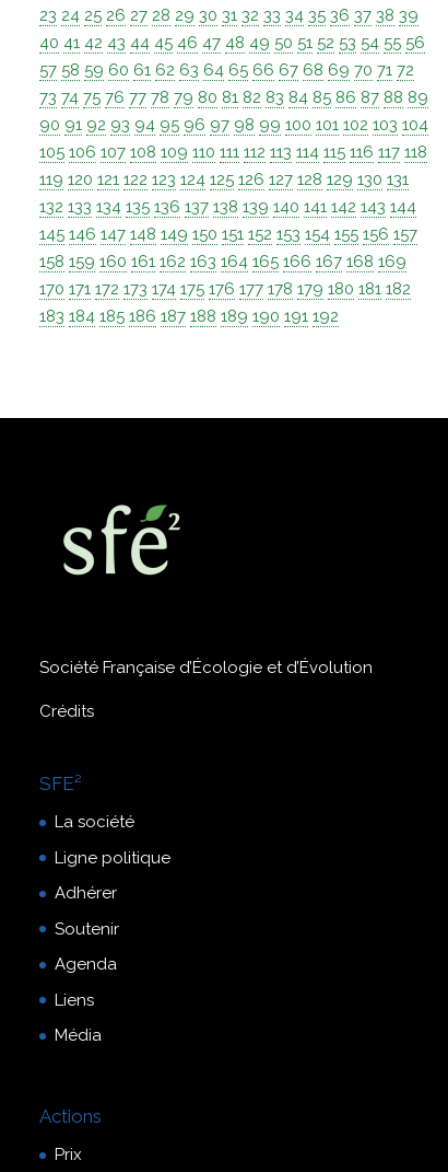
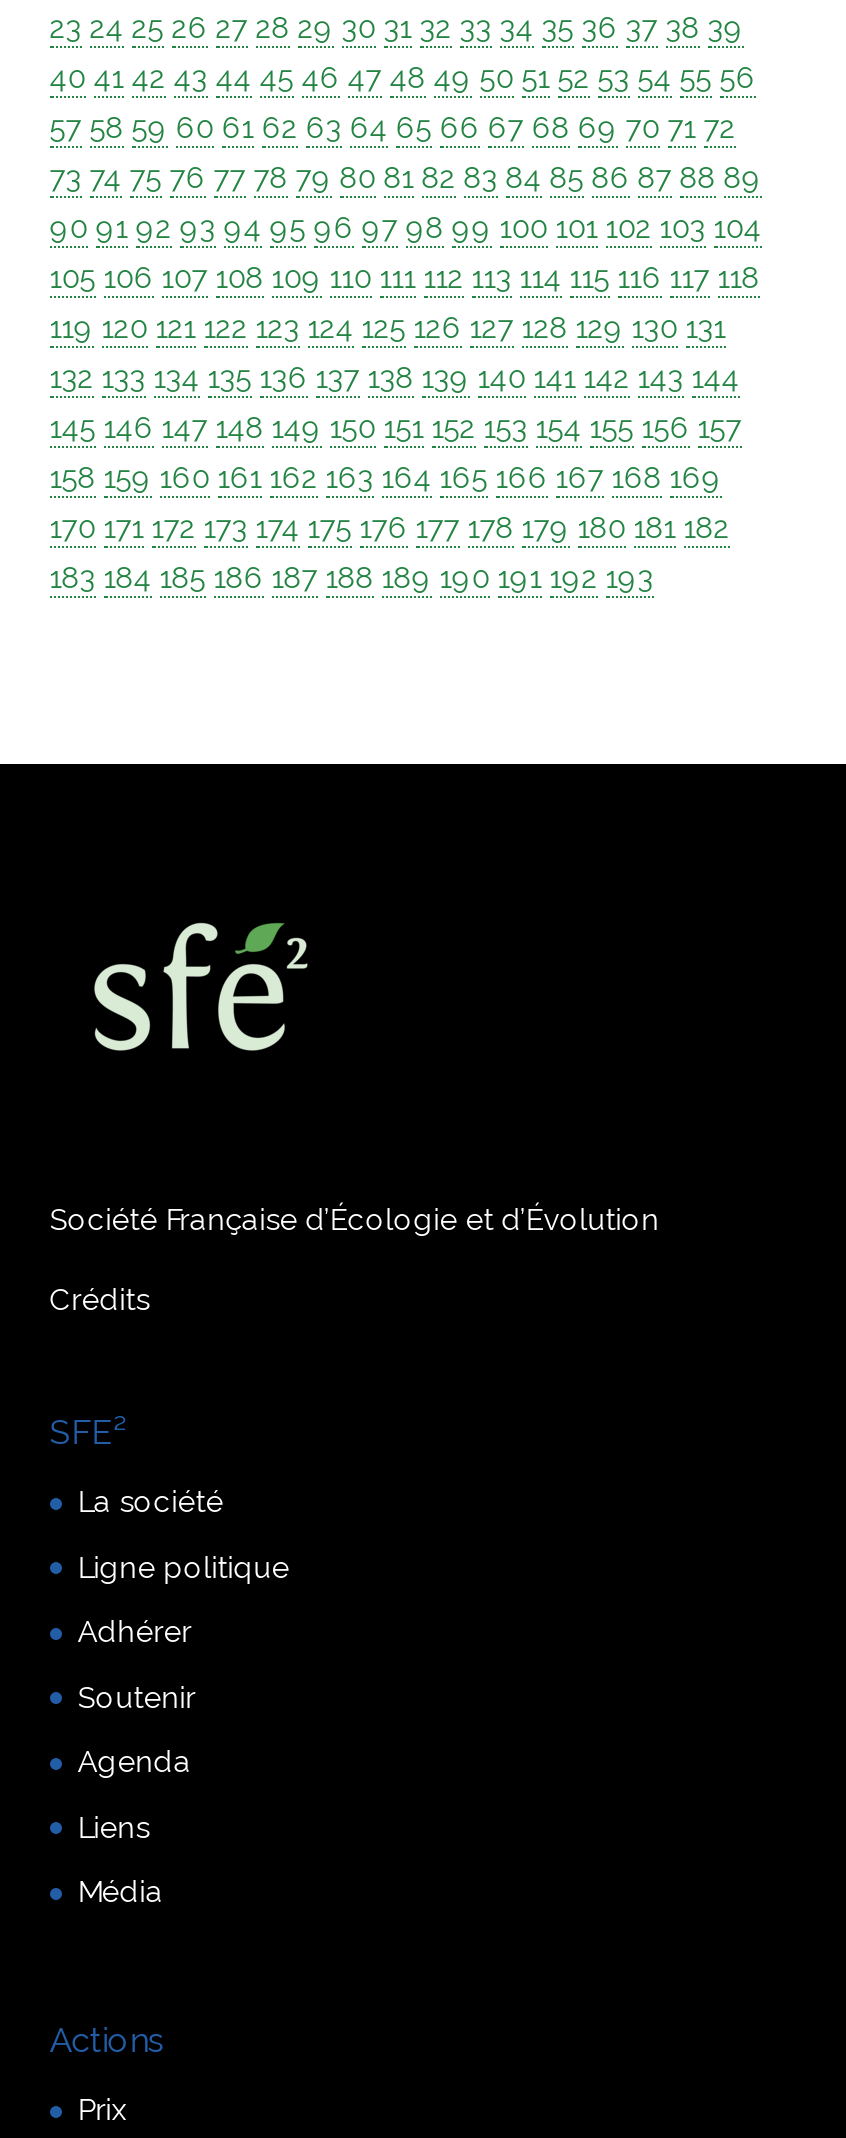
[39,306,339,326] 183 184 185 186 187 188 189 190 191 192 -> [50,560,654,596] 183 184 185 186 187 188 189 190 191 192 193

